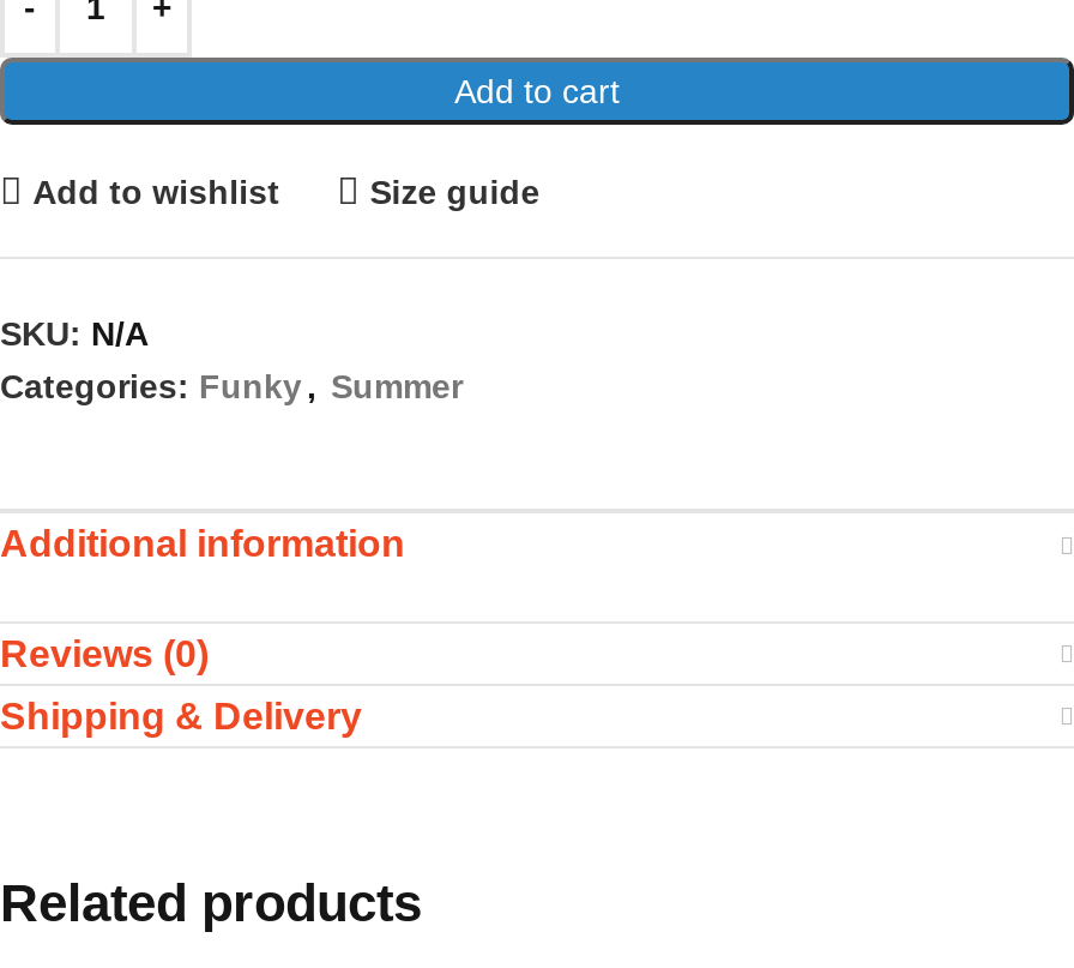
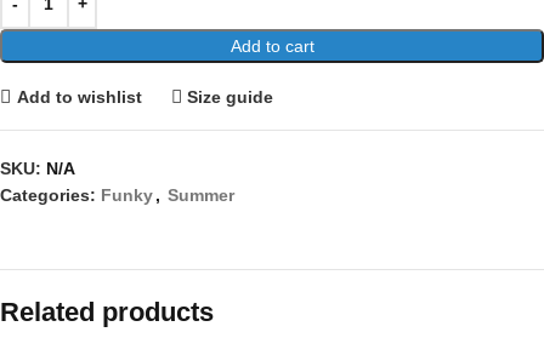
[0,523,405,736] Additional information | Reviews (0) | Shipping & Delivery -> none

